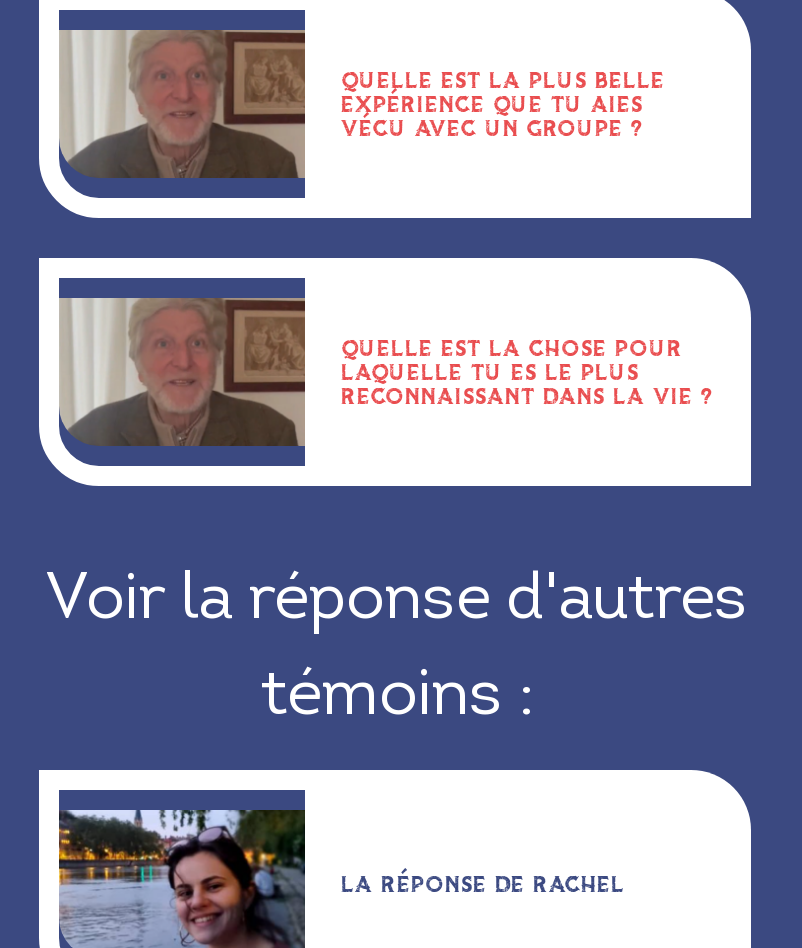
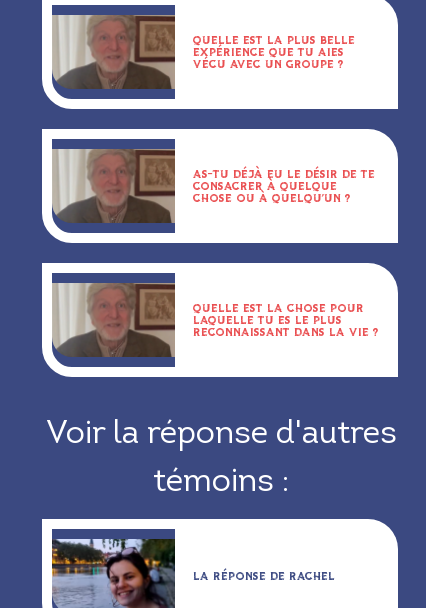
none -> [193,166,375,205] AS-TU DÉJÀ EU LE DÉSIR DE TE | CONSACRER À QUELQUE | CHOSE OU À QUELQU’UN ?

